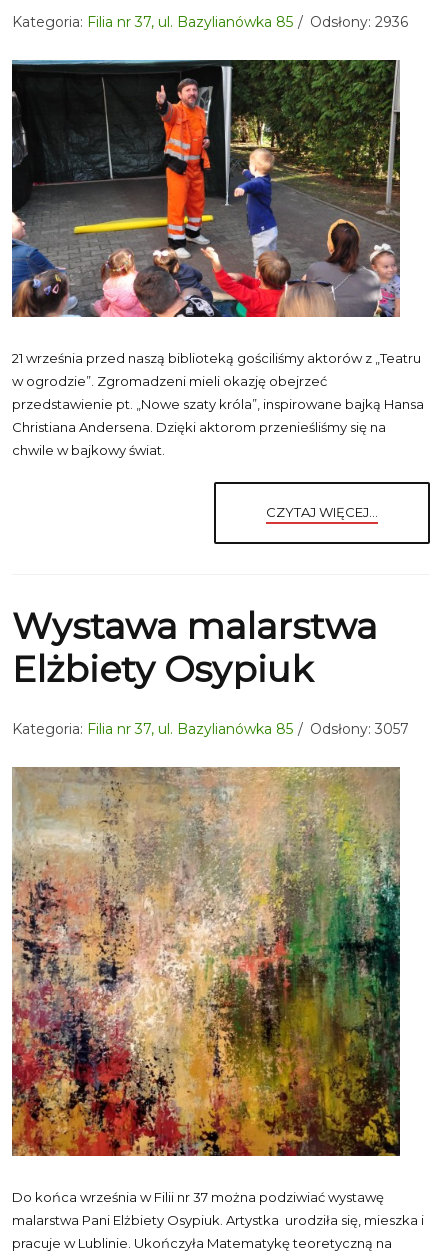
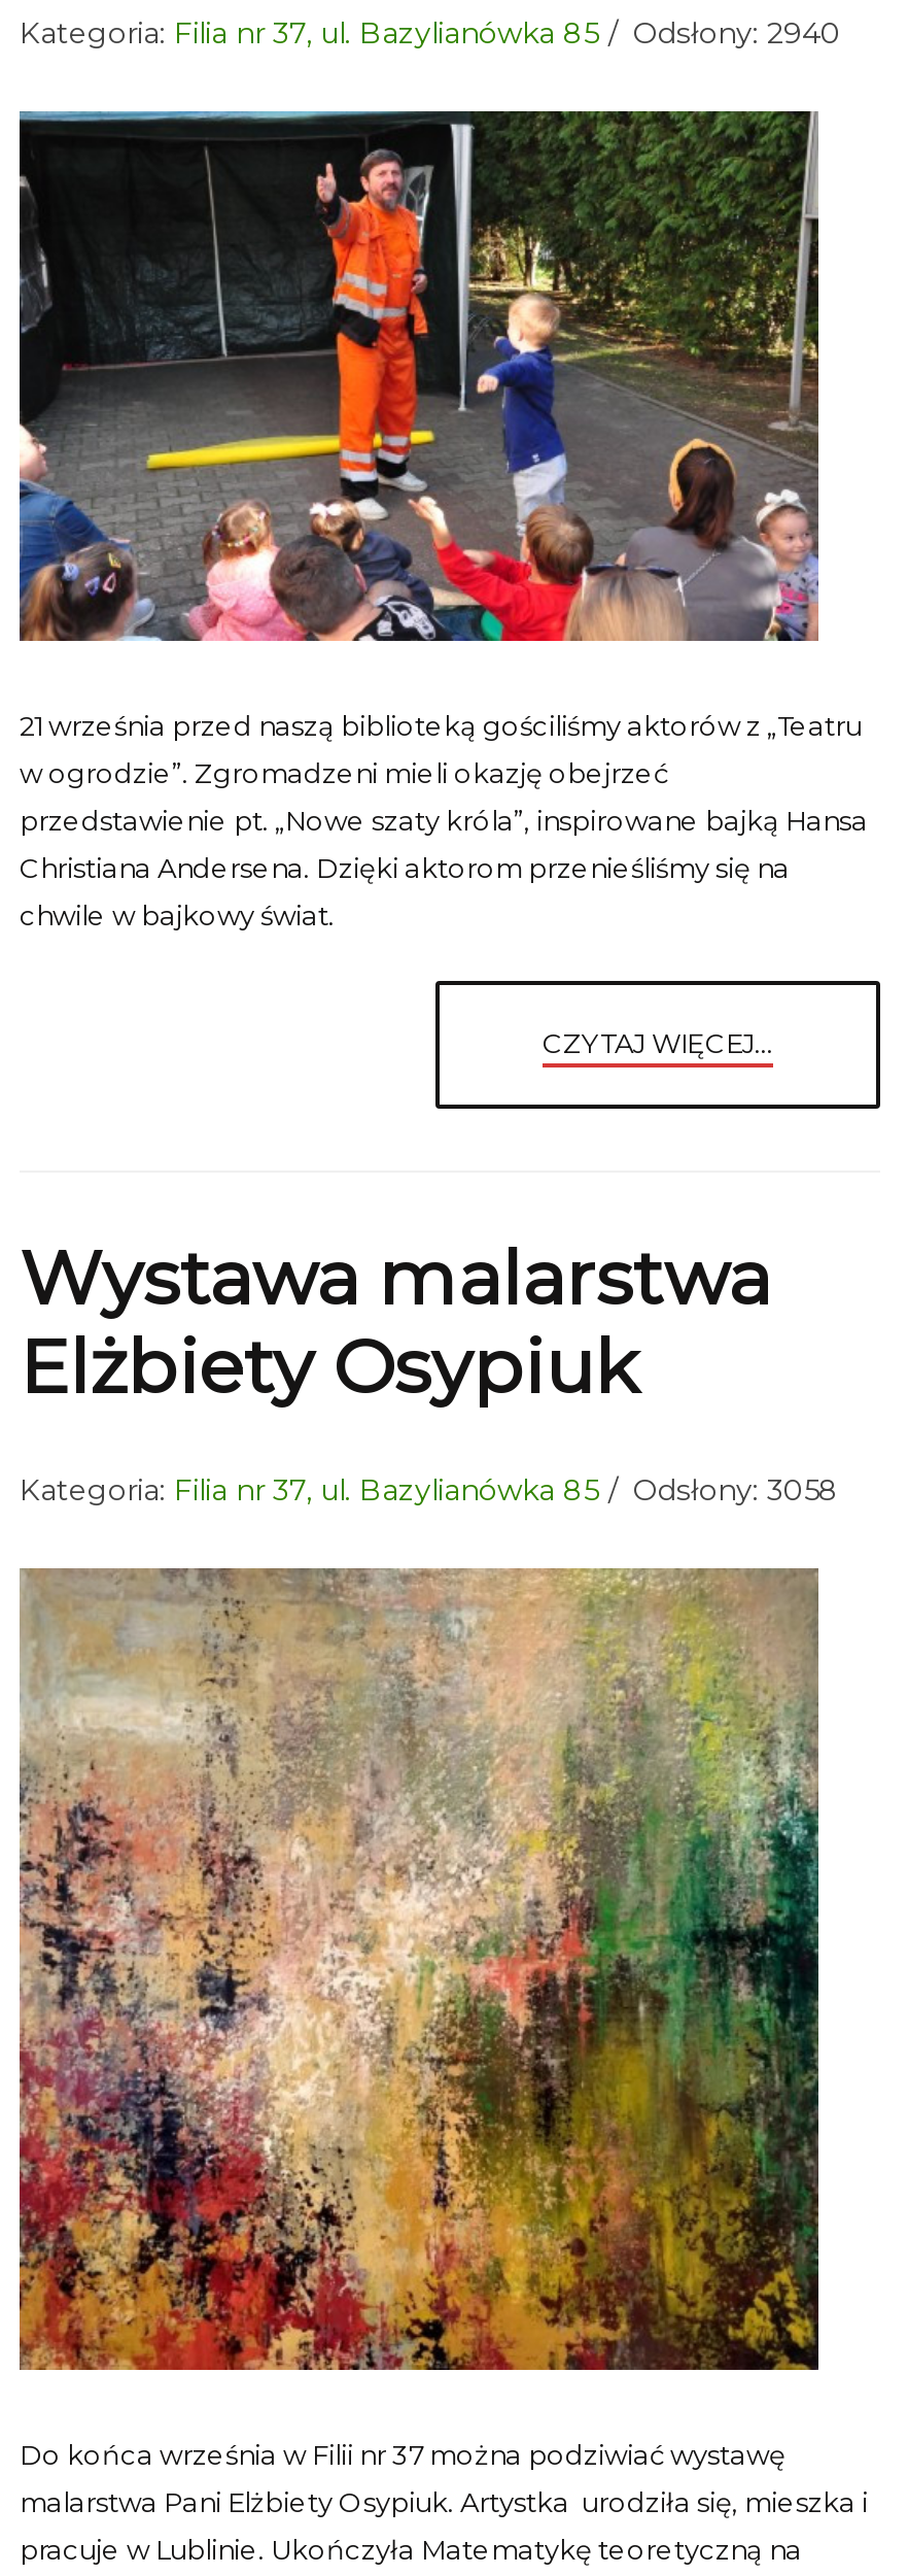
[12,13,408,31] Kategoria: Filia nr 37, ul. Bazylianówka 85 Odsłony: 2936 -> [20,14,841,52] Kategoria: Filia nr 37, ul. Bazylianówka 85 Odsłony: 2940
[12,720,409,738] Kategoria: Filia nr 37, ul. Bazylianówka 85 Odsłony: 3057 -> [20,1472,839,1509] Kategoria: Filia nr 37, ul. Bazylianówka 85 Odsłony: 3058

